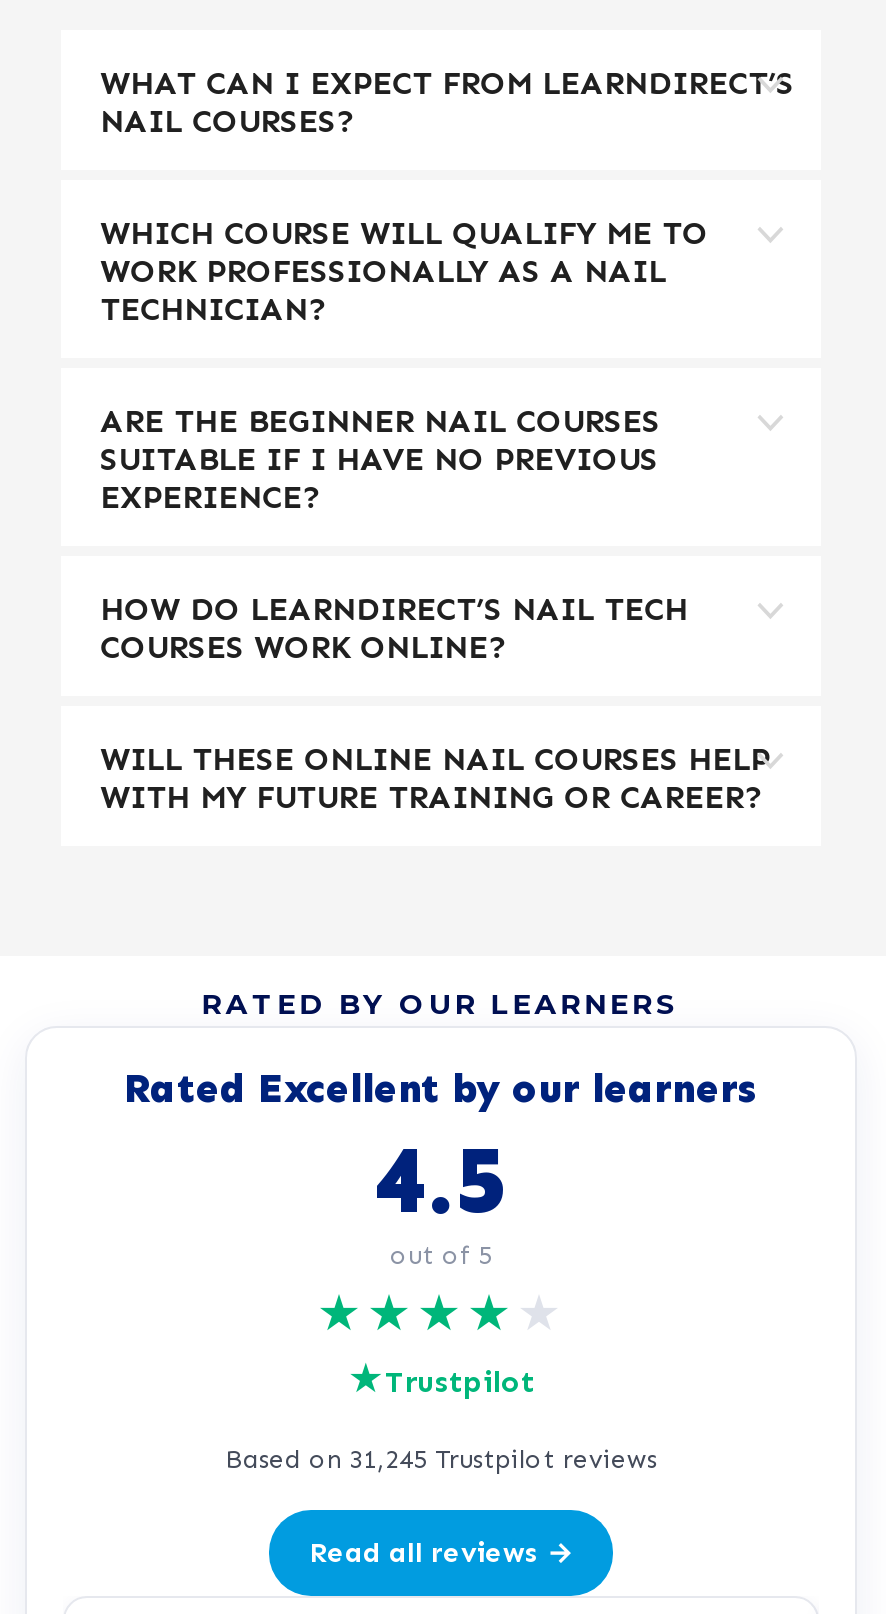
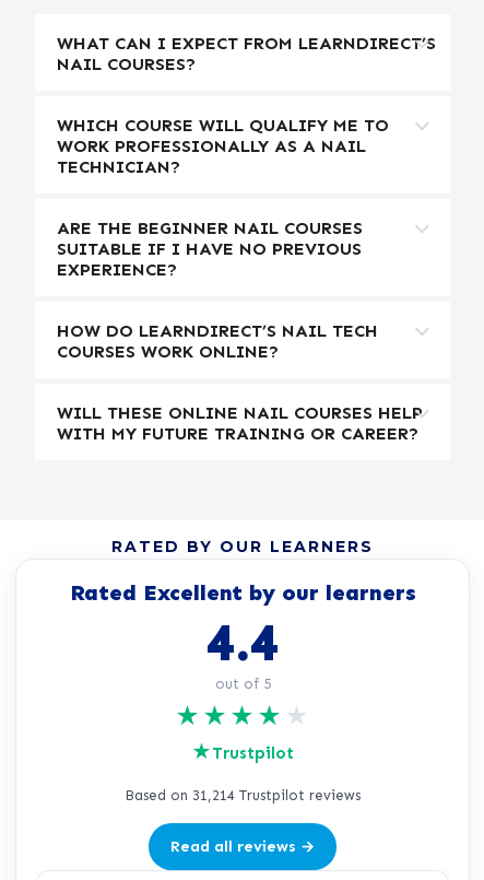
[373,1122,509,1238] 4.5 -> [205,611,280,674] 4.4
[225,1444,657,1474] Based on 31,245 Trustpilot reviews -> [125,787,361,803] Based on 31,214 Trustpilot reviews

